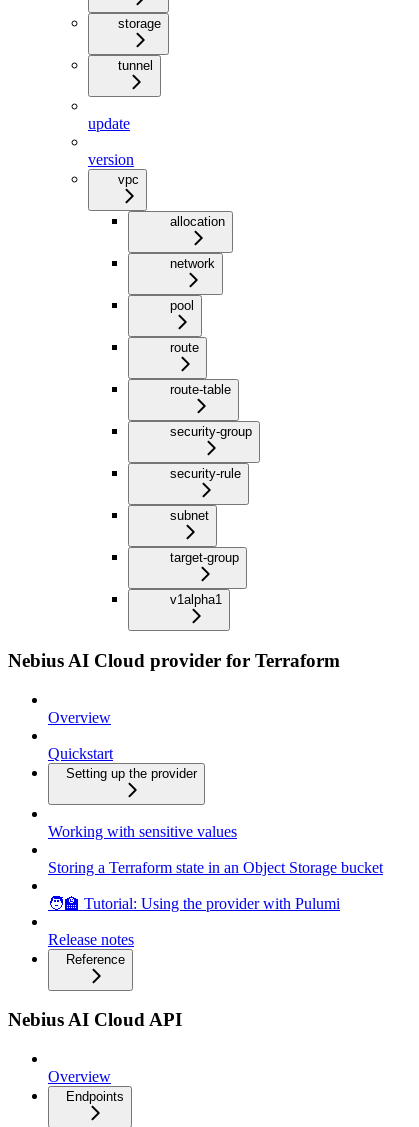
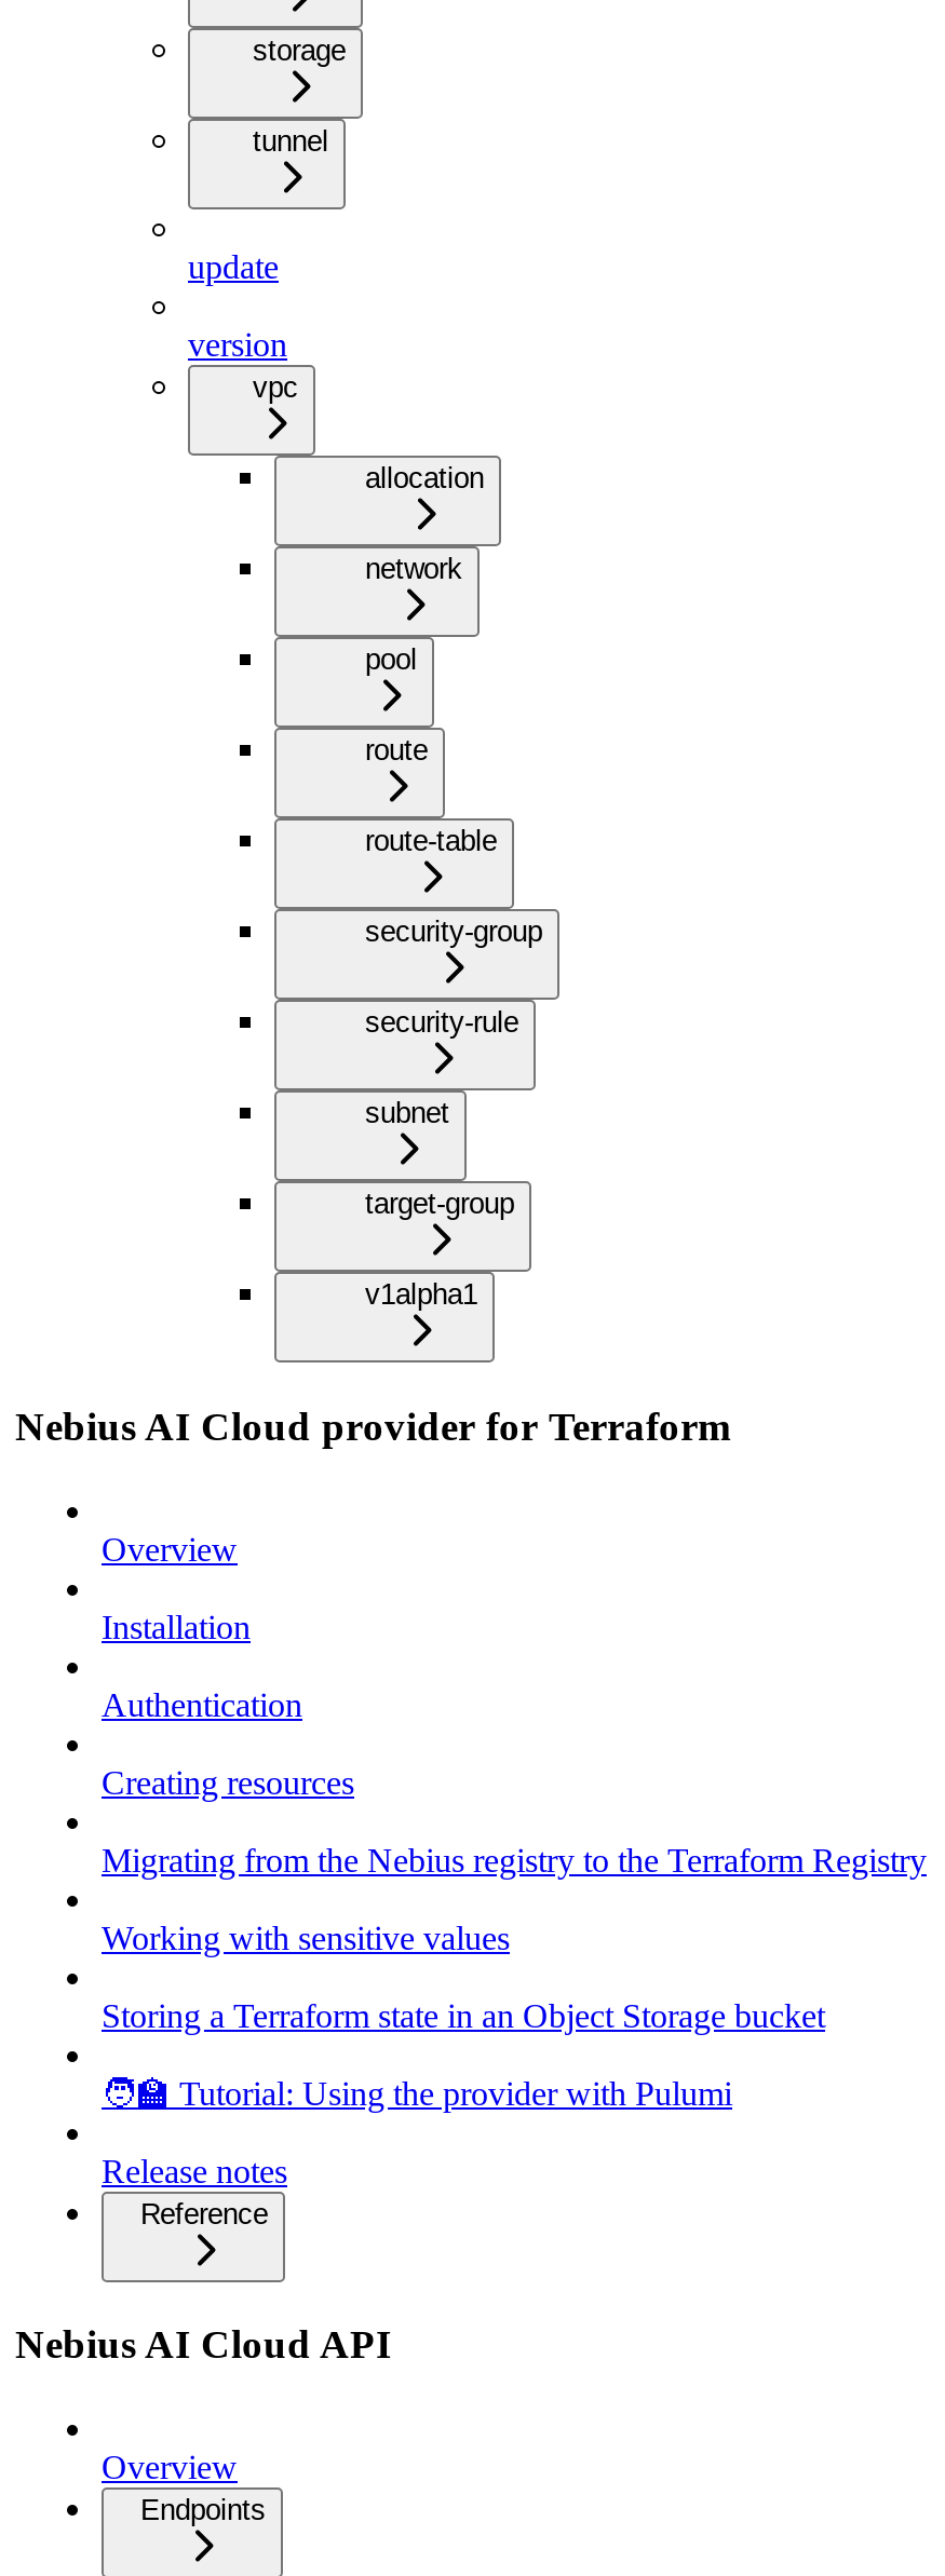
[48,745,197,781] Quickstart | Setting up the provider -> [102,1608,927,1878] Installation | Authentication | Creating resources | Migrating from the Nebius registry to the Terraform Registry

